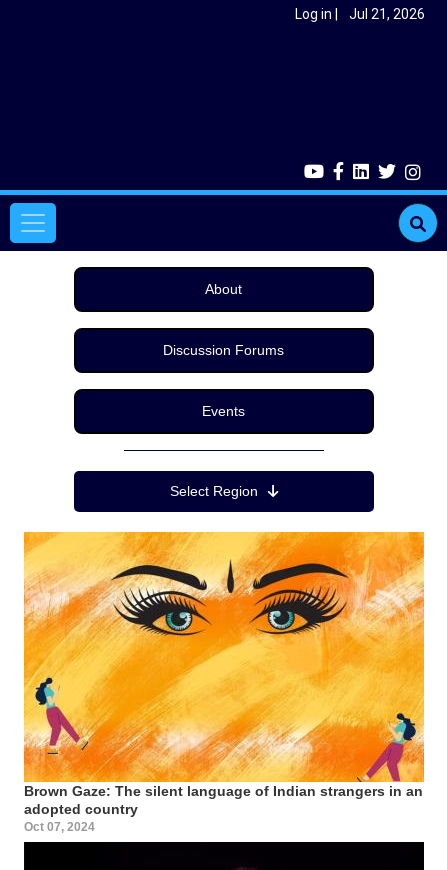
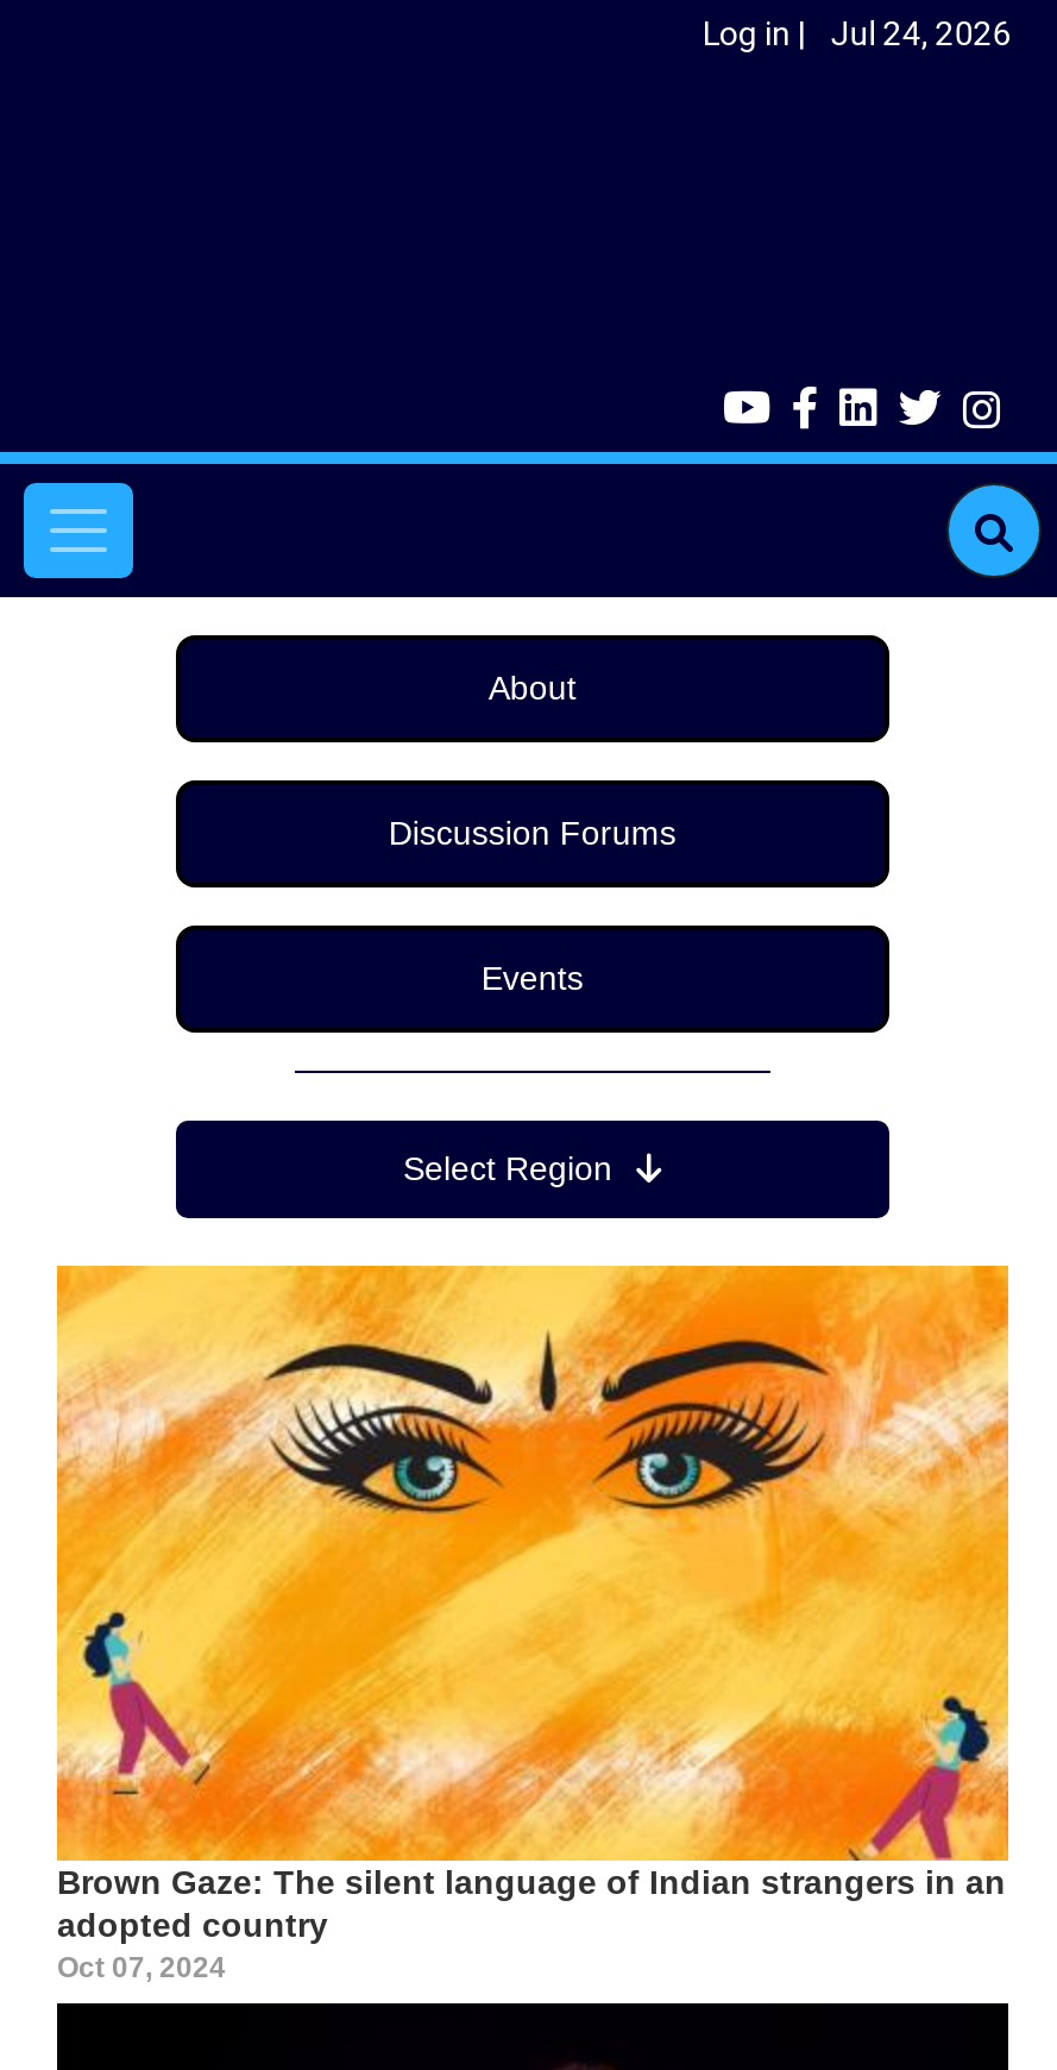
[295,6,425,22] Log in Jul 21, 2026 -> [703,15,1011,54] Log in Jul 24, 2026

